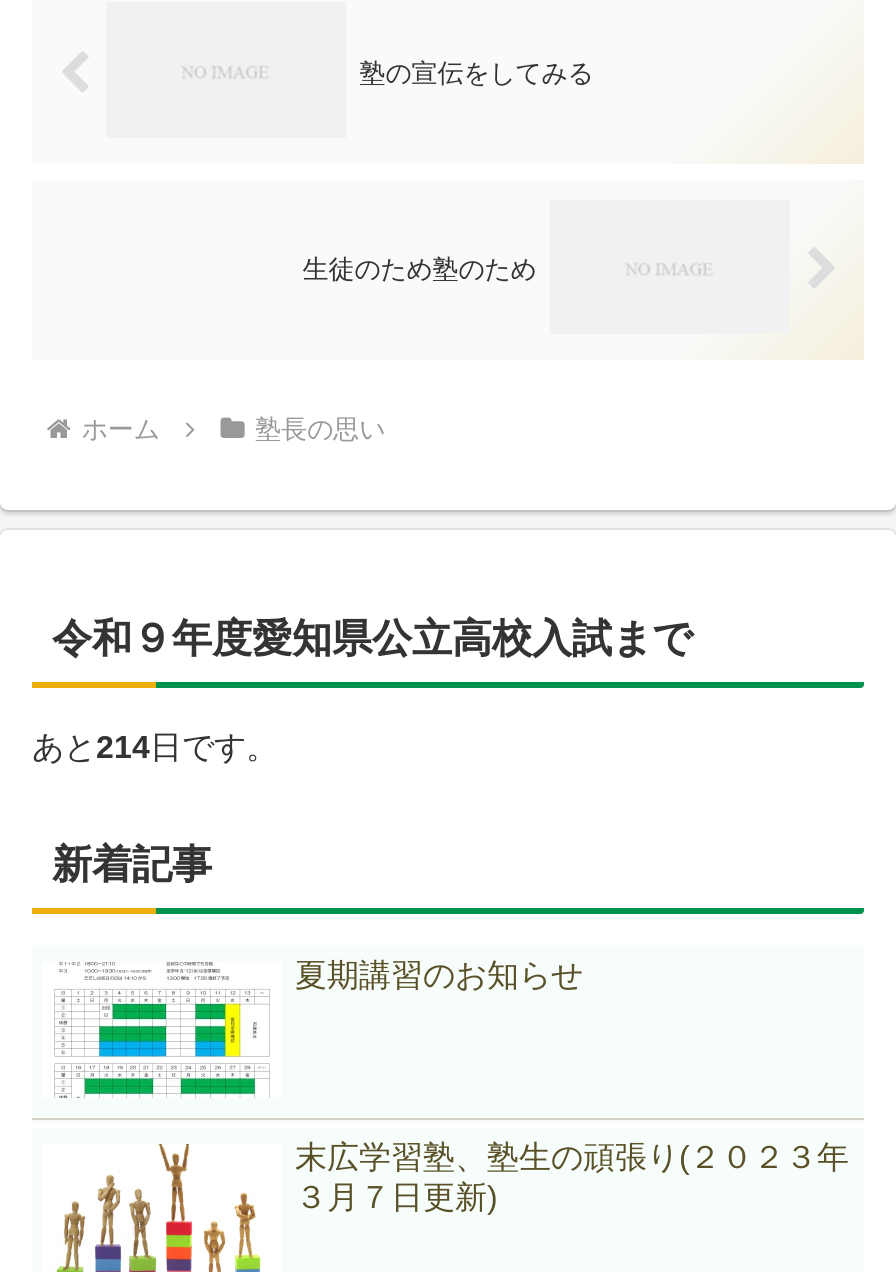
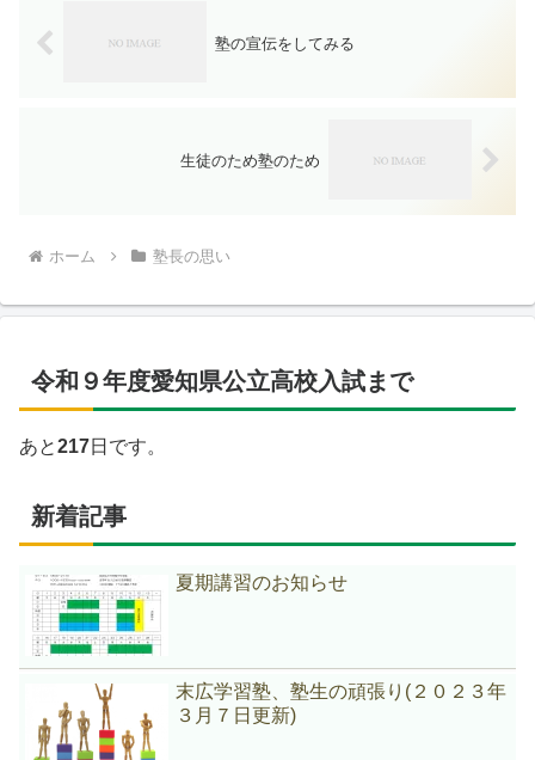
[32,729,278,763] あと214日です。 -> [19,436,166,456] あと217日です。

